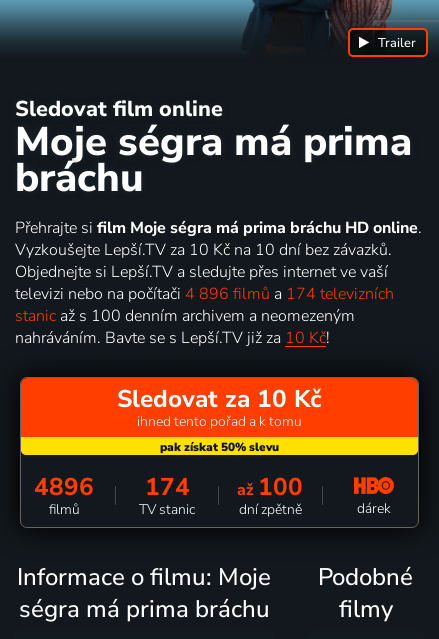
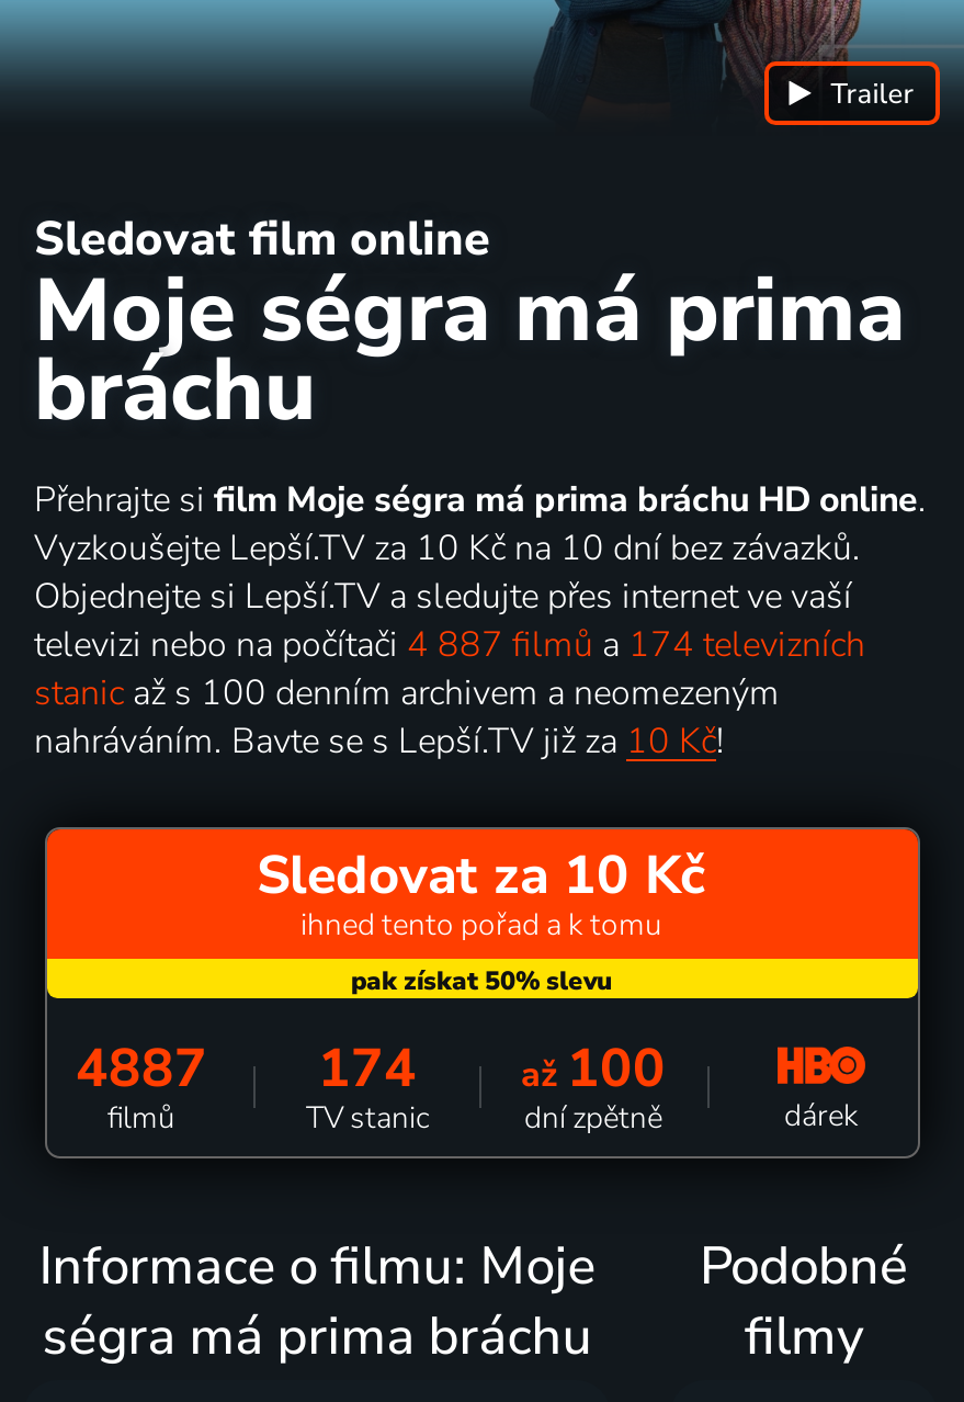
[15,283,394,305] televizi nebo na počítači 4 896 filmů a 174 televizních -> [34,622,865,670] televizi nebo na počítači 4 887 filmů a 174 televizních
[34,470,303,504] 4896 174 až 100 -> [76,1031,666,1106] 4887 174 až 100

